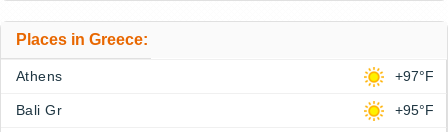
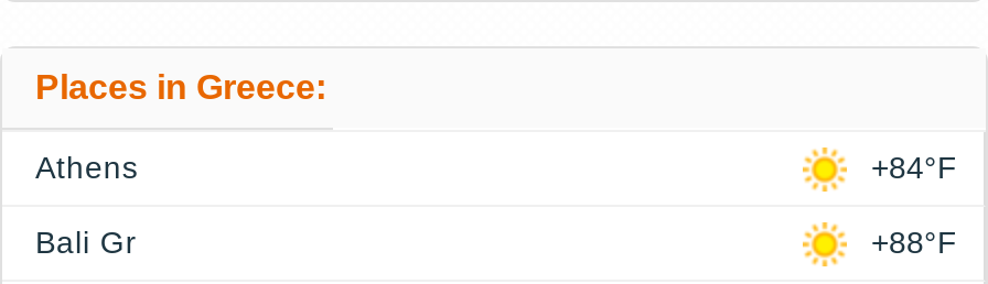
[395,68,434,84] +97°F -> [871,150,957,186] +84°F
[395,102,434,118] +95°F -> [871,225,957,260] +88°F

